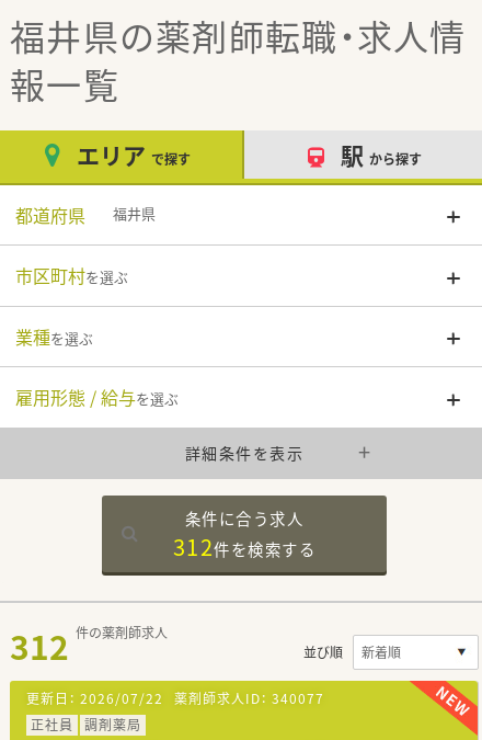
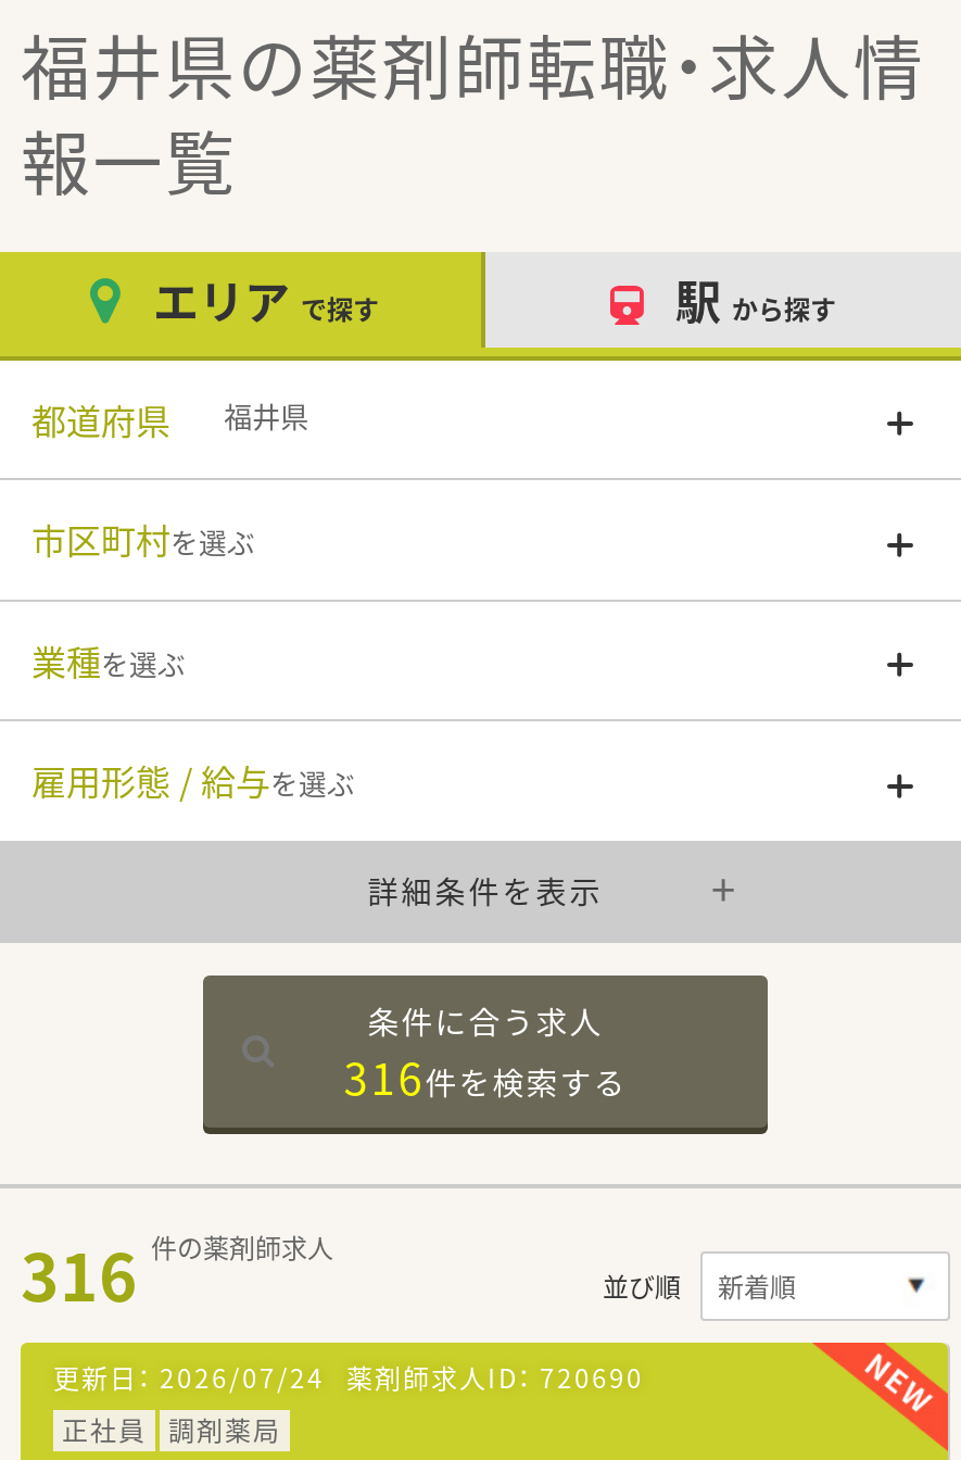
[173,531,316,563] 312件を検索する -> [344,1046,627,1109] 316件を検索する
[10,622,168,671] 312 件の薬剤師求人 -> [21,1226,333,1324] 316 件の薬剤師求人
[26,689,324,709] 更新日：2026/07/22 薬剤師求人ID：340077 -> [53,1359,644,1398] 更新日：2026/07/24 薬剤師求人ID：720690

